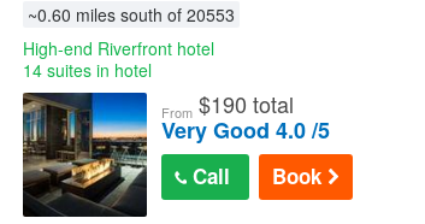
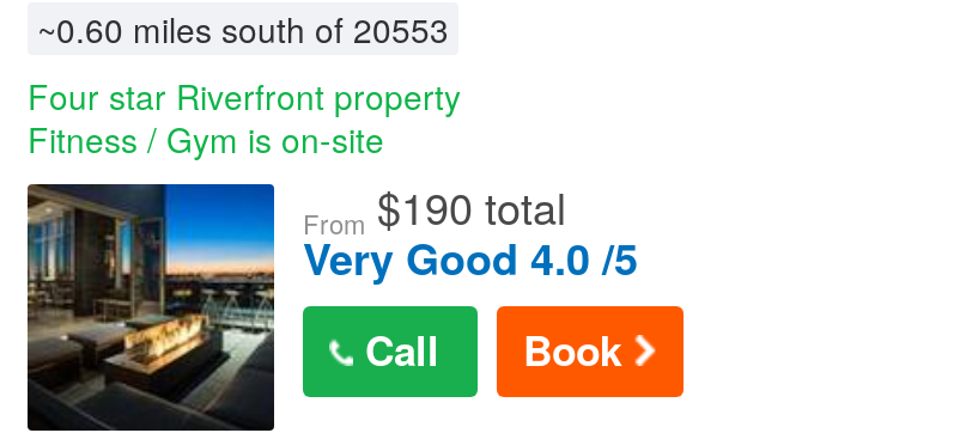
[23,36,214,82] High-end Riverfront hotel | 14 suites in hotel -> [28,72,461,163] Four star Riverfront property | Fitness / Gym is on-site

